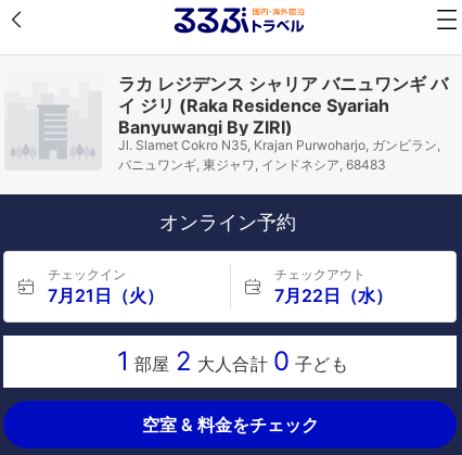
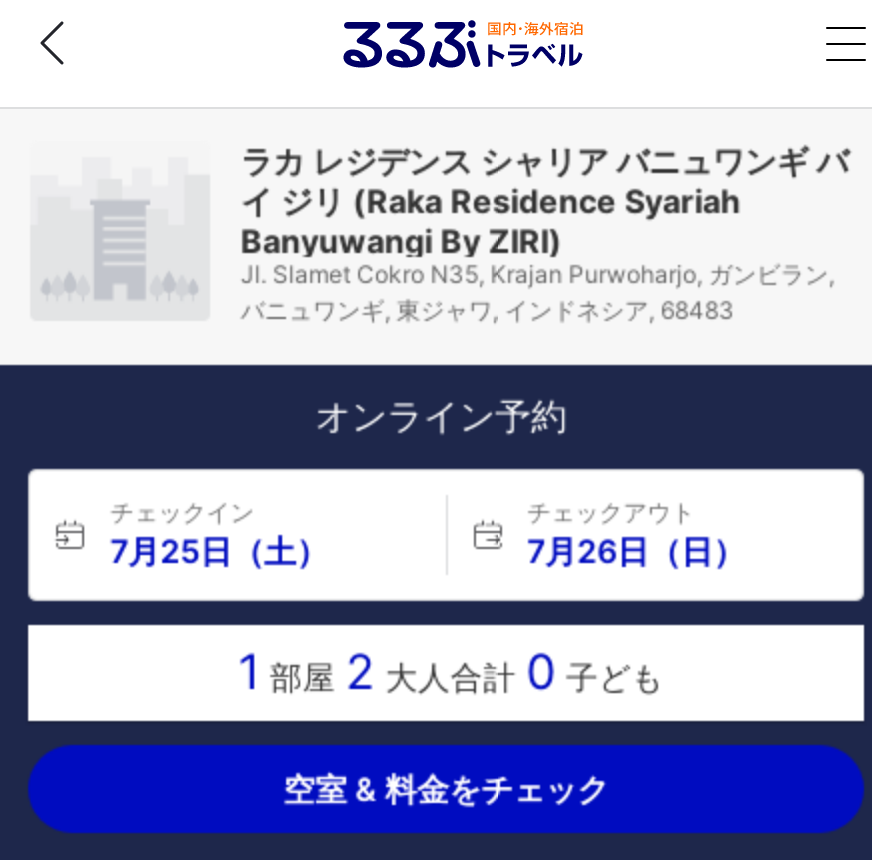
[48,285,164,306] 7月21日（火） -> [110,531,328,571] 7月25日（土）
[274,285,392,306] 7月22日（水） -> [527,531,745,571] 7月26日（日）

